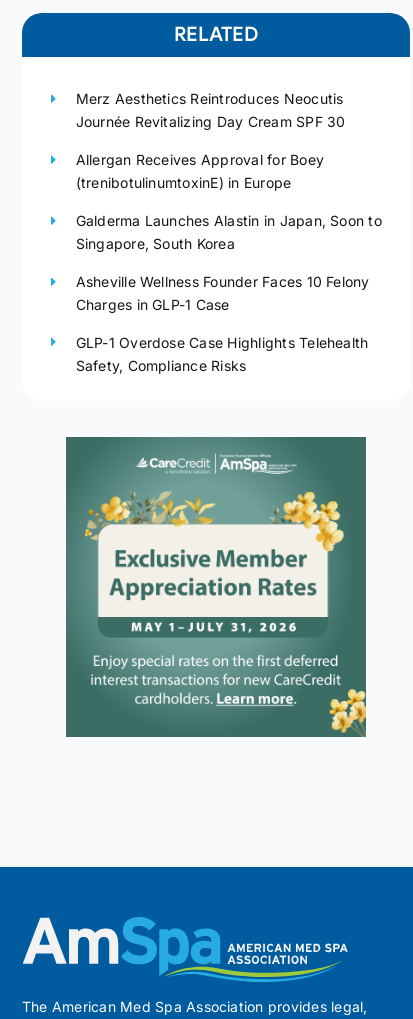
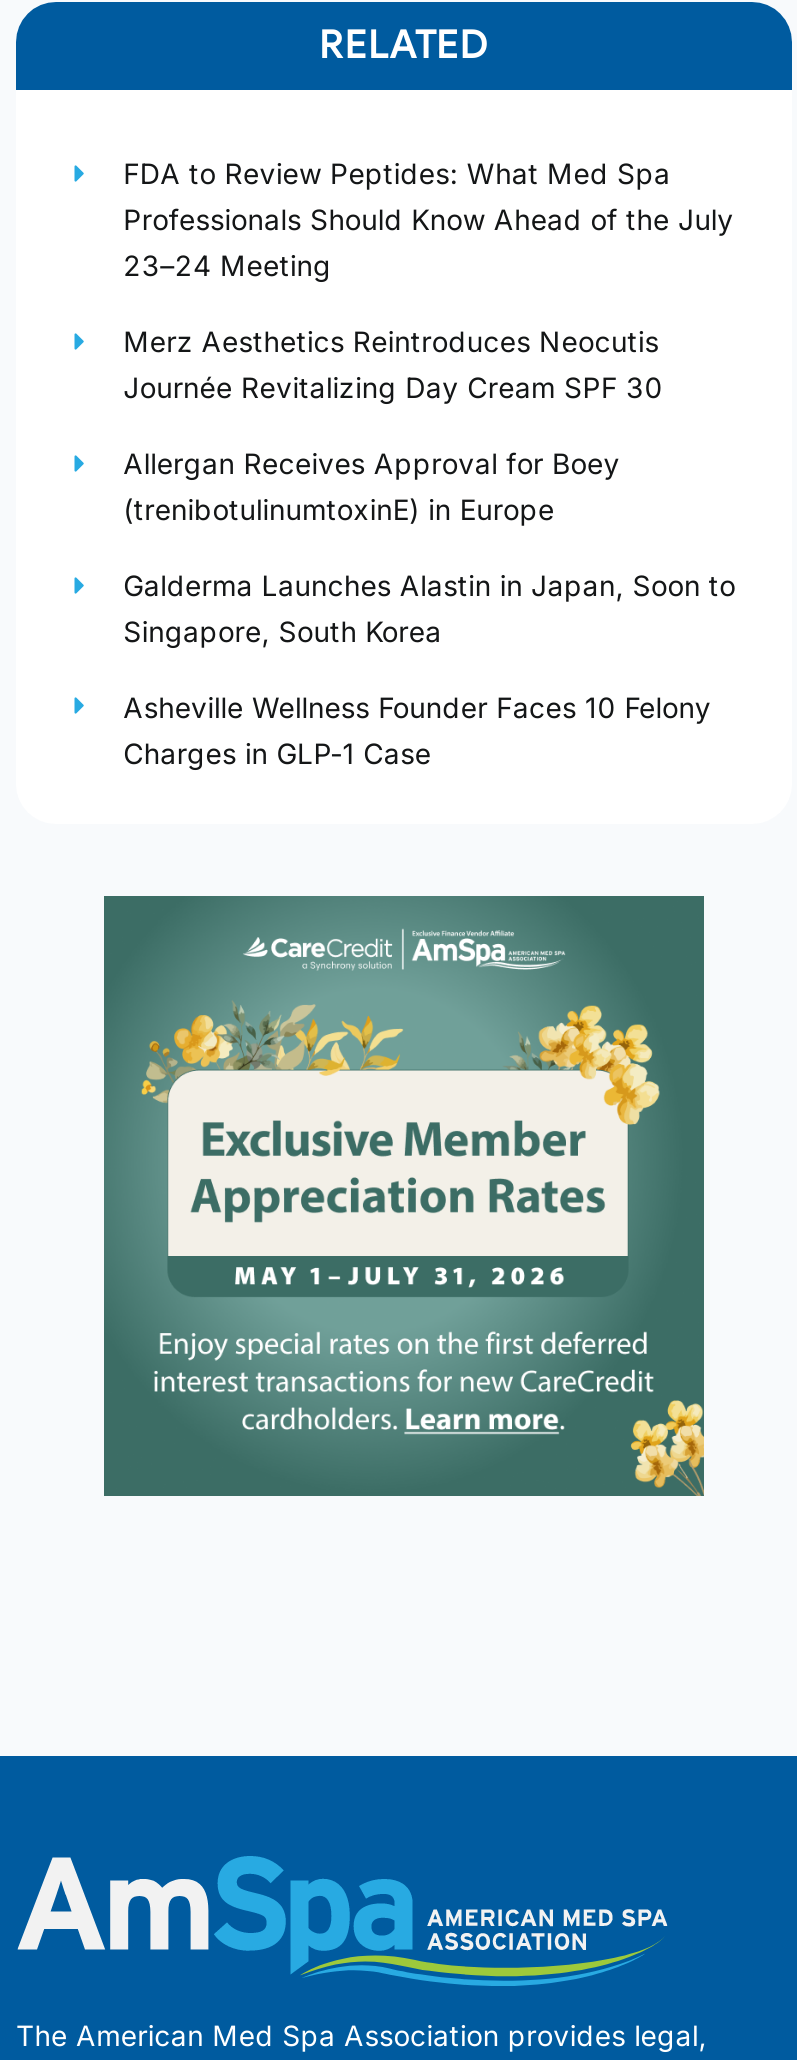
none -> [123,156,734,282] FDA to Review Peptides: What Med Spa | Professionals Should Know Ahead of the July | 23–24 Meeting
moved [76,90,382,313] -> [123,324,736,769]: Merz Aesthetics Reintroduces Neocutis | Journée Revitalizing Day Cream SPF 30 | Allergan Receives Approval for Boey | (trenibotulinumtoxinE) in Europe | Galderma Launches Alastin in Japan, Soon to | Singapore, South Korea | Asheville Wellness Founder Faces 10 Felony | Charges in GLP-1 Case
[76,334,368,374] GLP-1 Overdose Case Highlights Telehealth | Safety, Compliance Risks -> none

